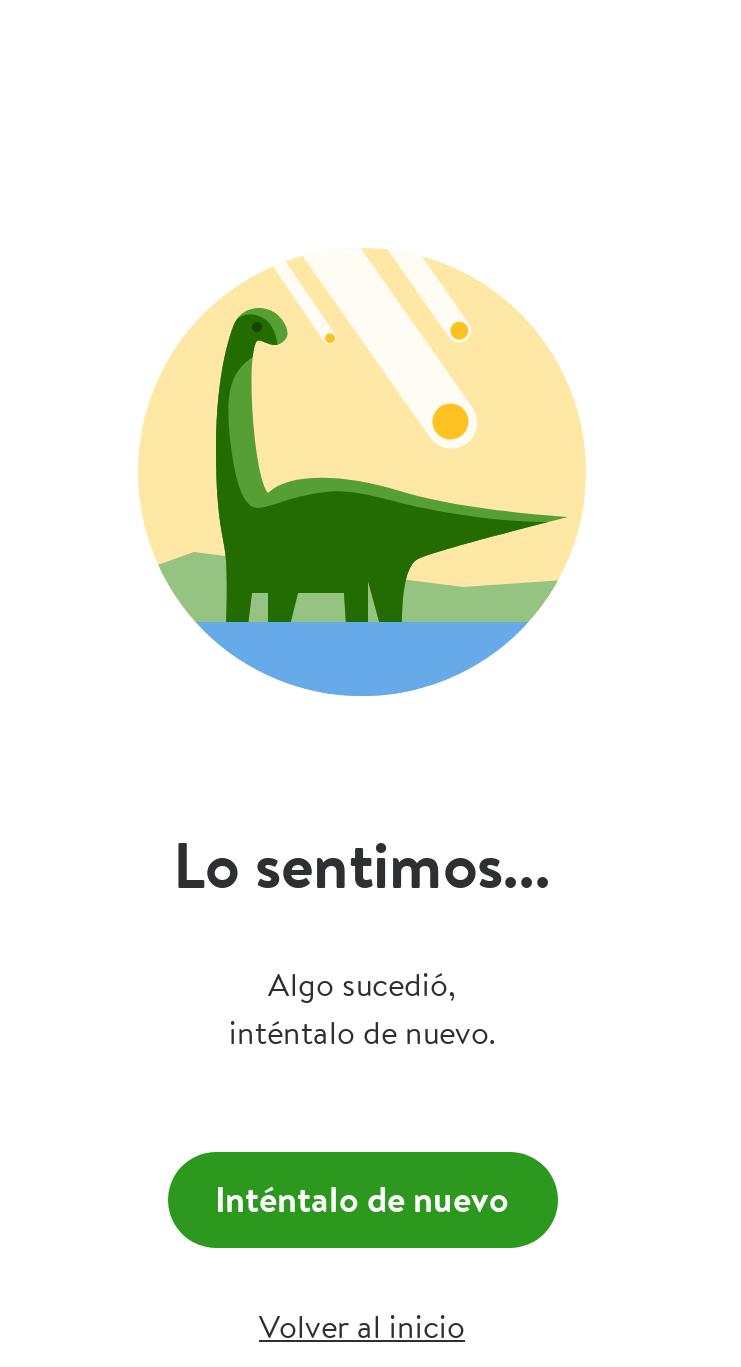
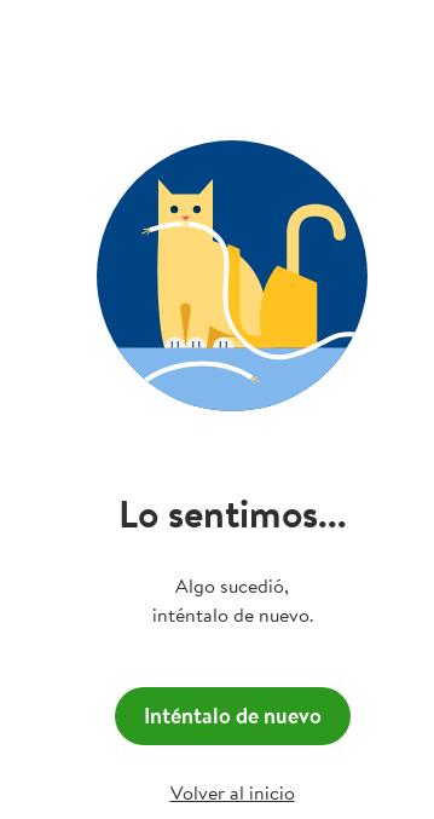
[138,248,586,650] [image] -> [96,139,369,385] [image]

